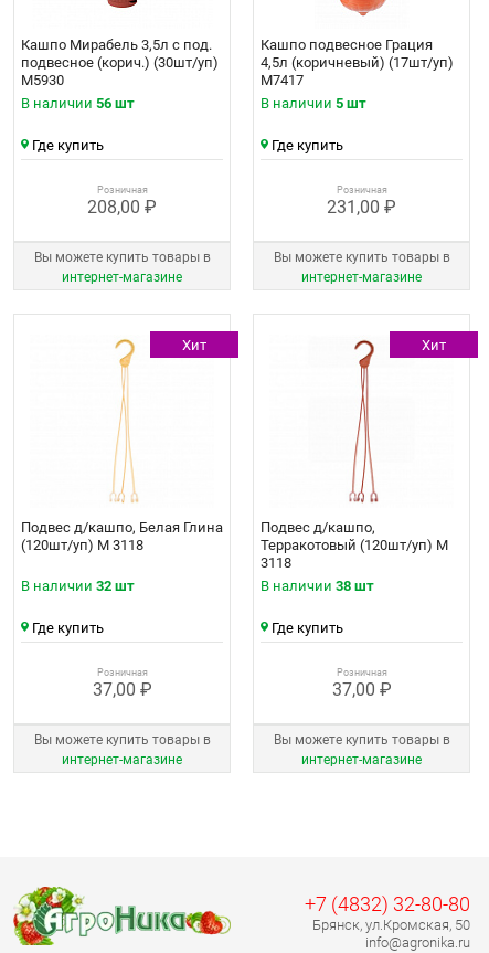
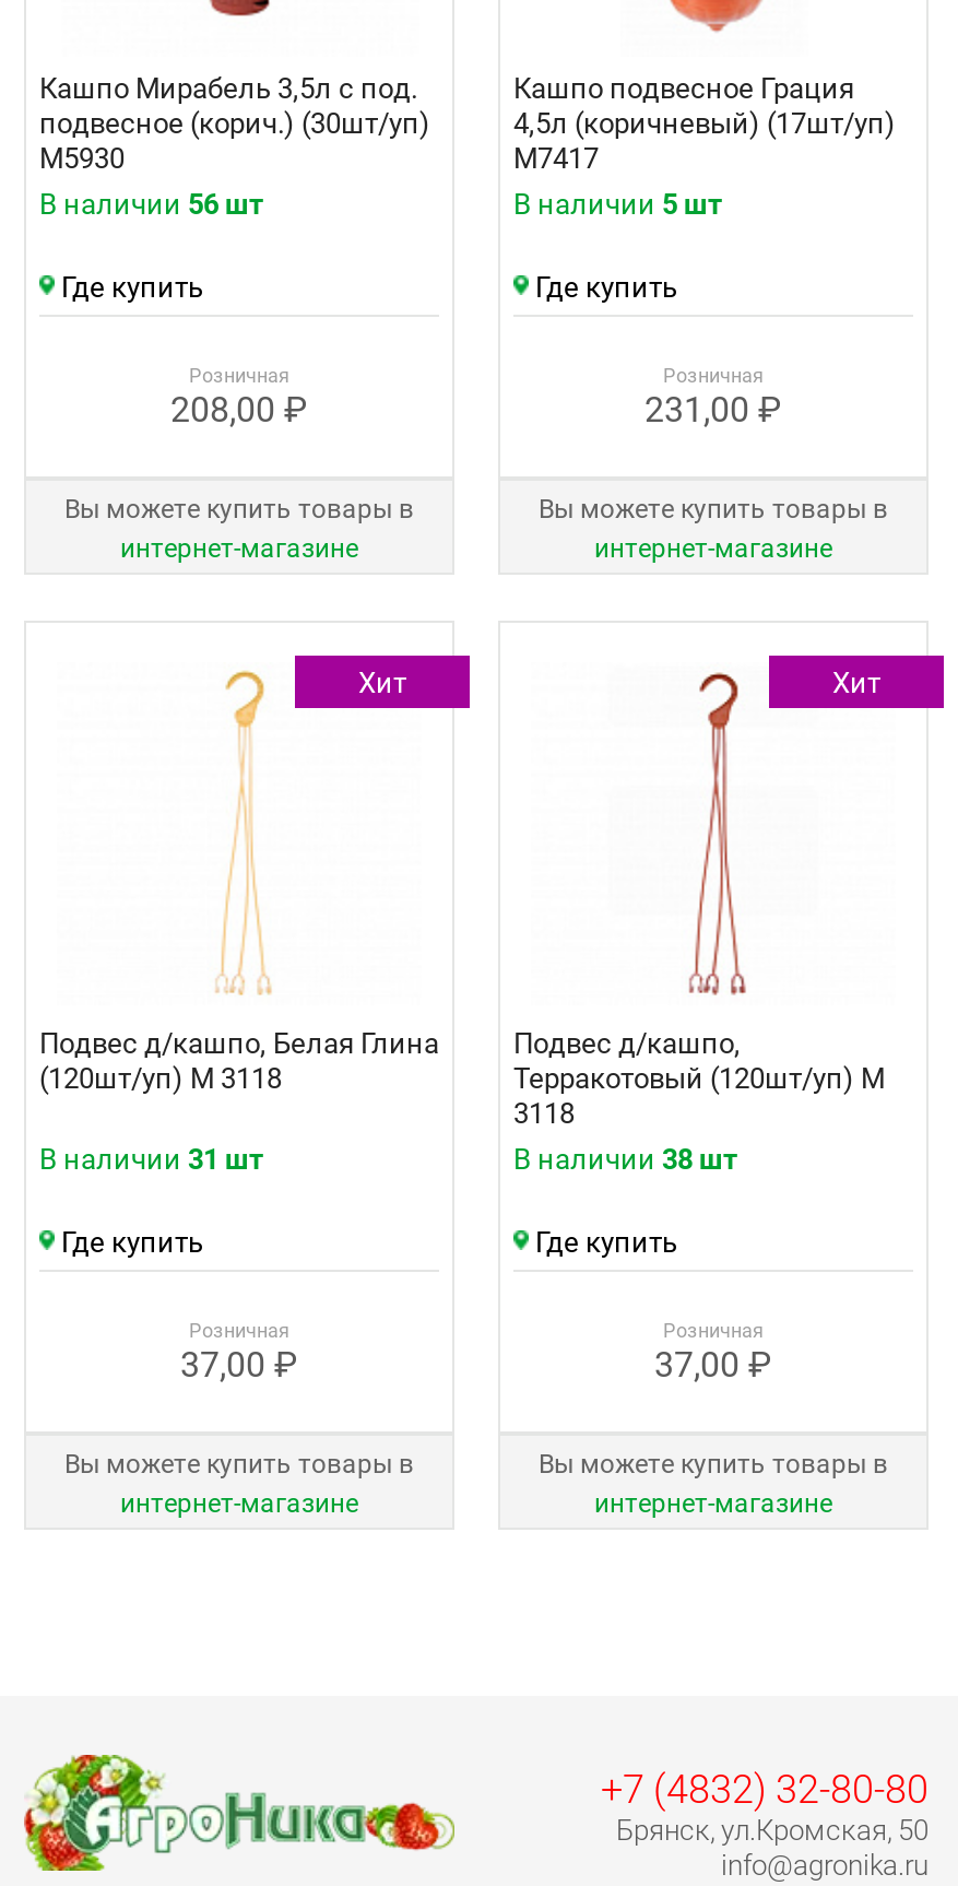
[21,577,135,594] В наличии 32 шт -> [39,1142,264,1175] В наличии 31 шт

